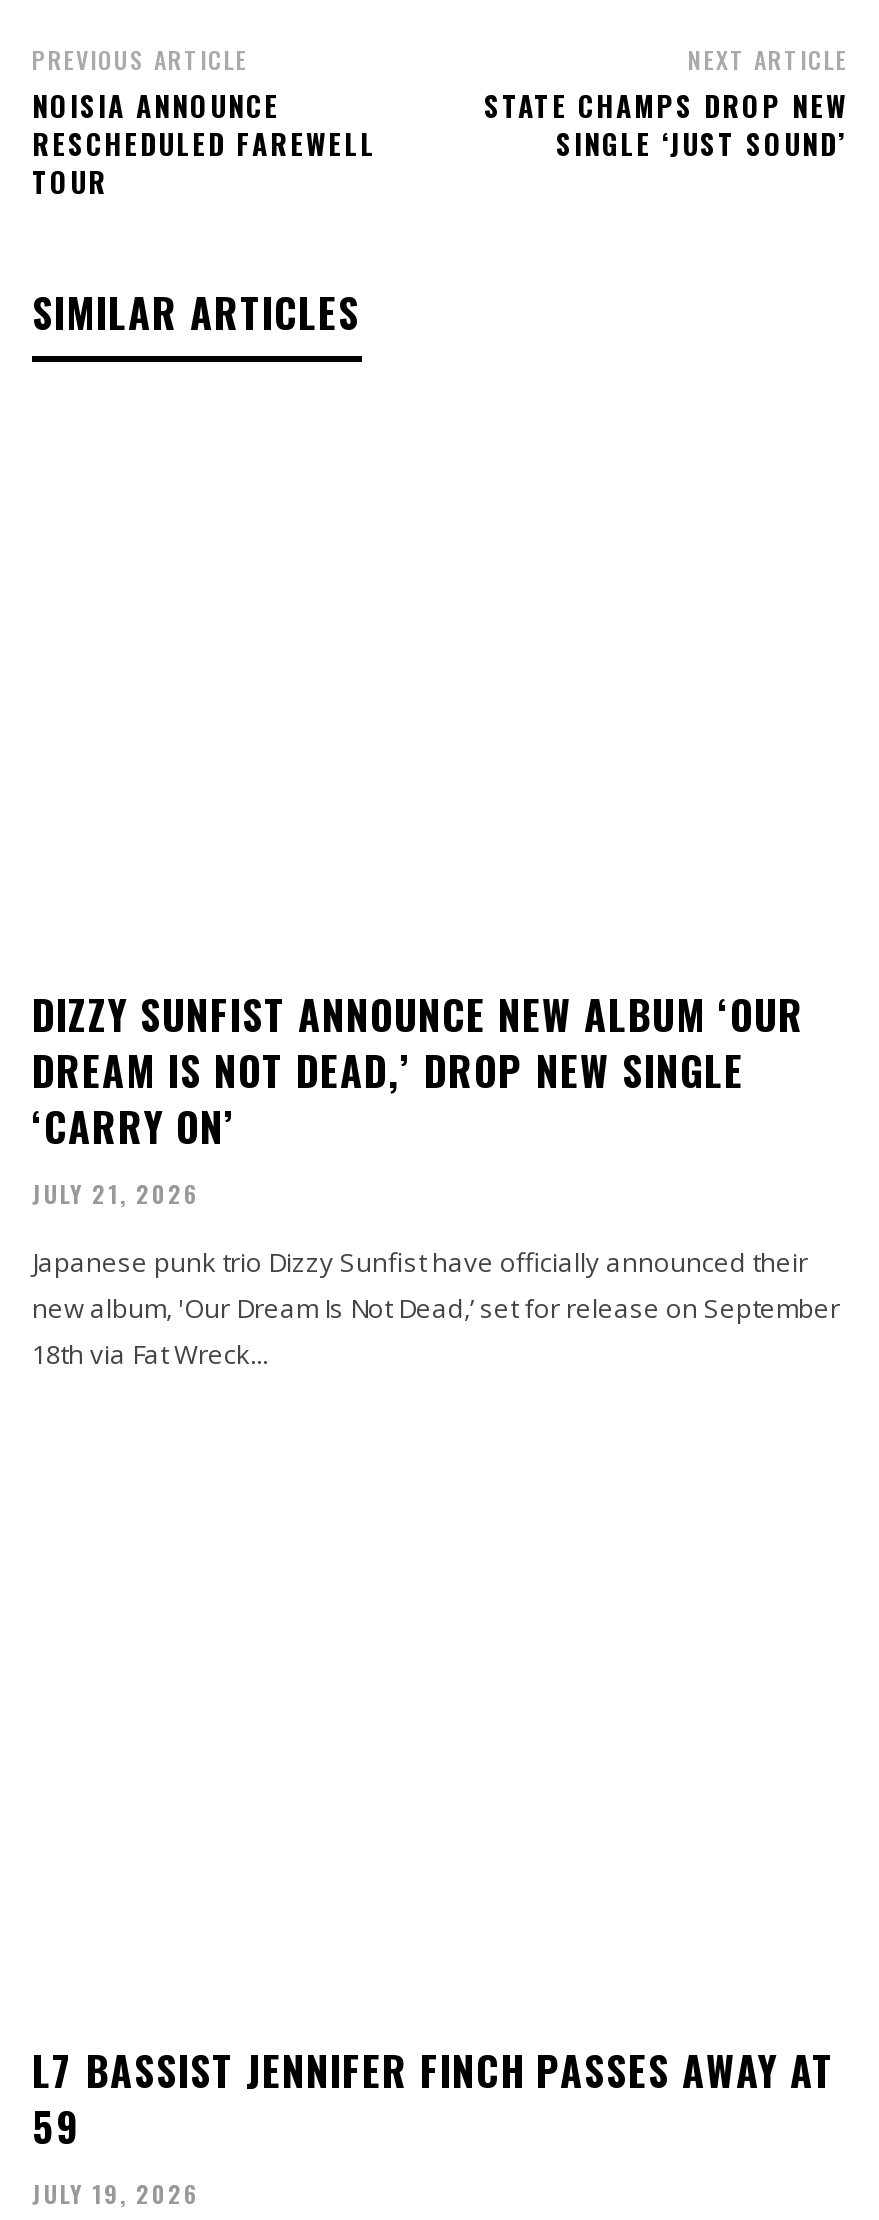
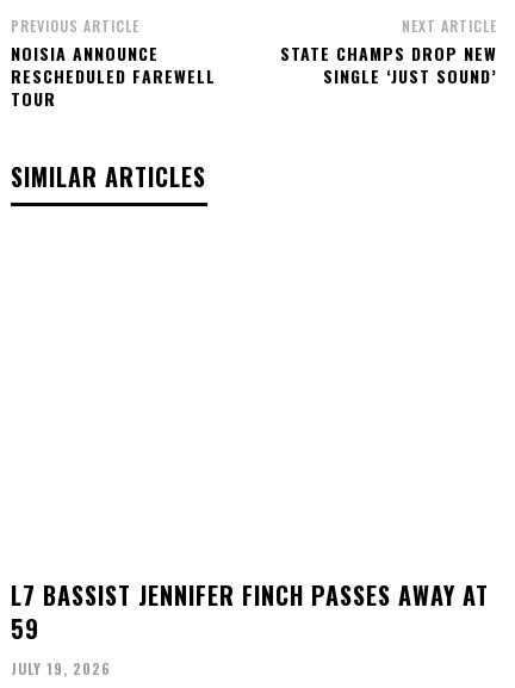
[32,983,840,1371] DIZZY SUNFIST ANNOUNCE NEW ALBUM ‘OUR | DREAM IS NOT DEAD,’ DROP NEW SINGLE | ‘CARRY ON’ | JULY 21, 2026 | Japanese punk trio Dizzy Sunfist have officially announced their | new album, 'Our Dream Is Not Dead,’ set for release on September | 18th via Fat Wreck... -> none

